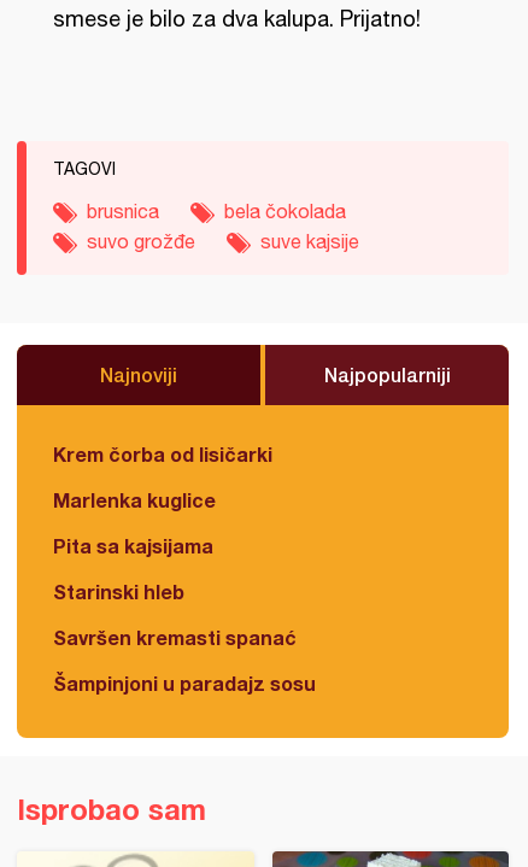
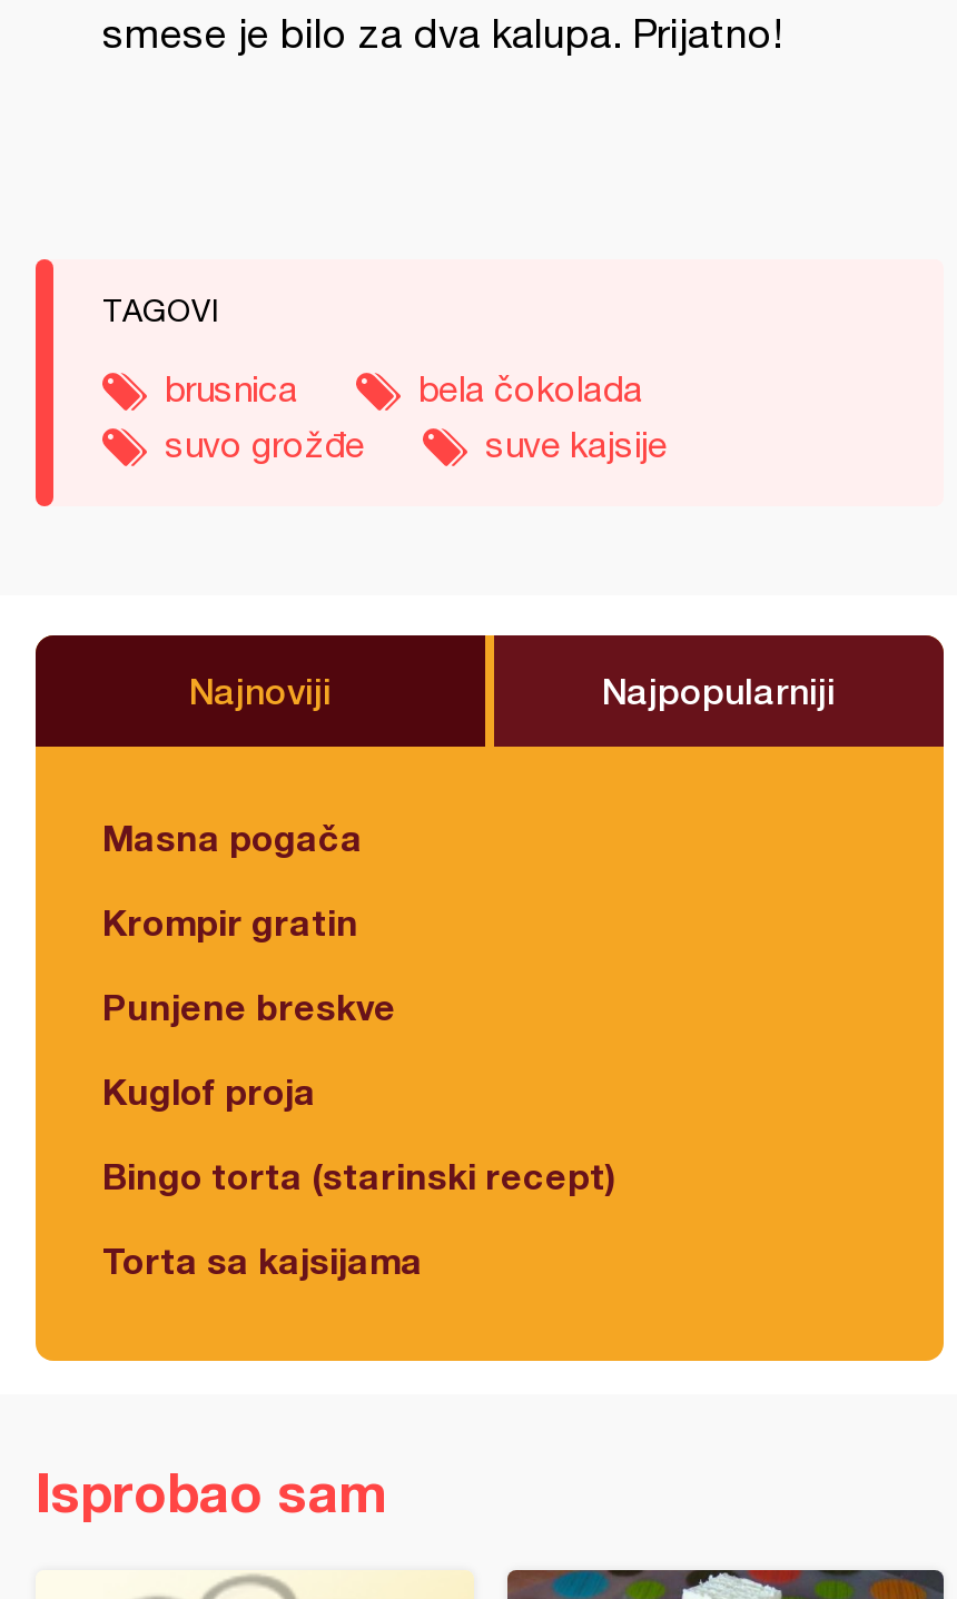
[53,443,272,465] Krem čorba od lisičarki -> [102,816,363,858] Masna pogača
[53,488,216,511] Marlenka kuglice -> [102,900,358,942] Krompir gratin
[53,534,213,557] Pita sa kajsijama -> [102,985,396,1027] Punjene breskve
[53,580,184,603] Starinski hleb -> [102,1069,316,1112] Kuglof proja
[53,626,297,649] Savršen kremasti spanać -> [102,1154,616,1196] Bingo torta (starinski recept)
[53,672,316,695] Šampinjoni u paradajz sosu -> [102,1238,423,1281] Torta sa kajsijama

